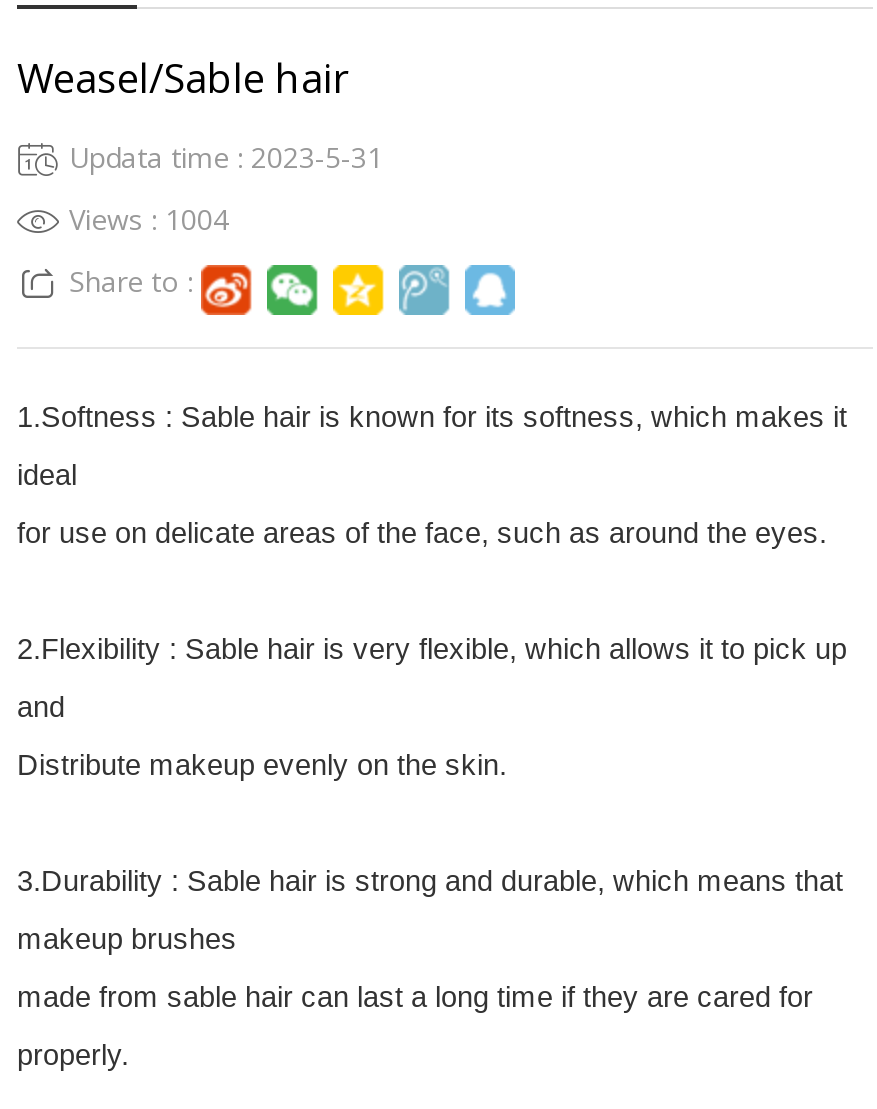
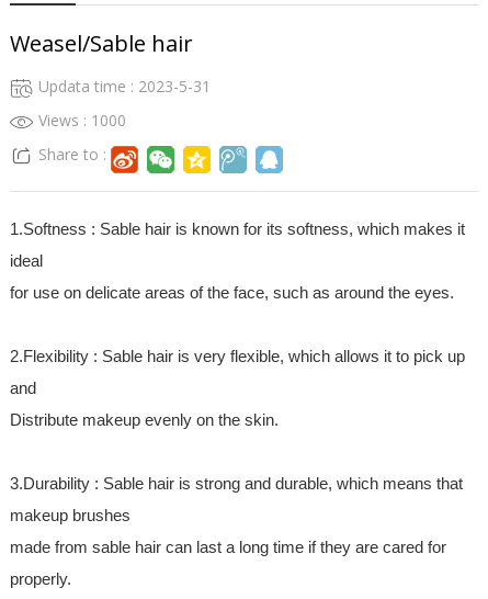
[69,199,229,237] Views : 1004 -> [38,110,126,131] Views : 1000

